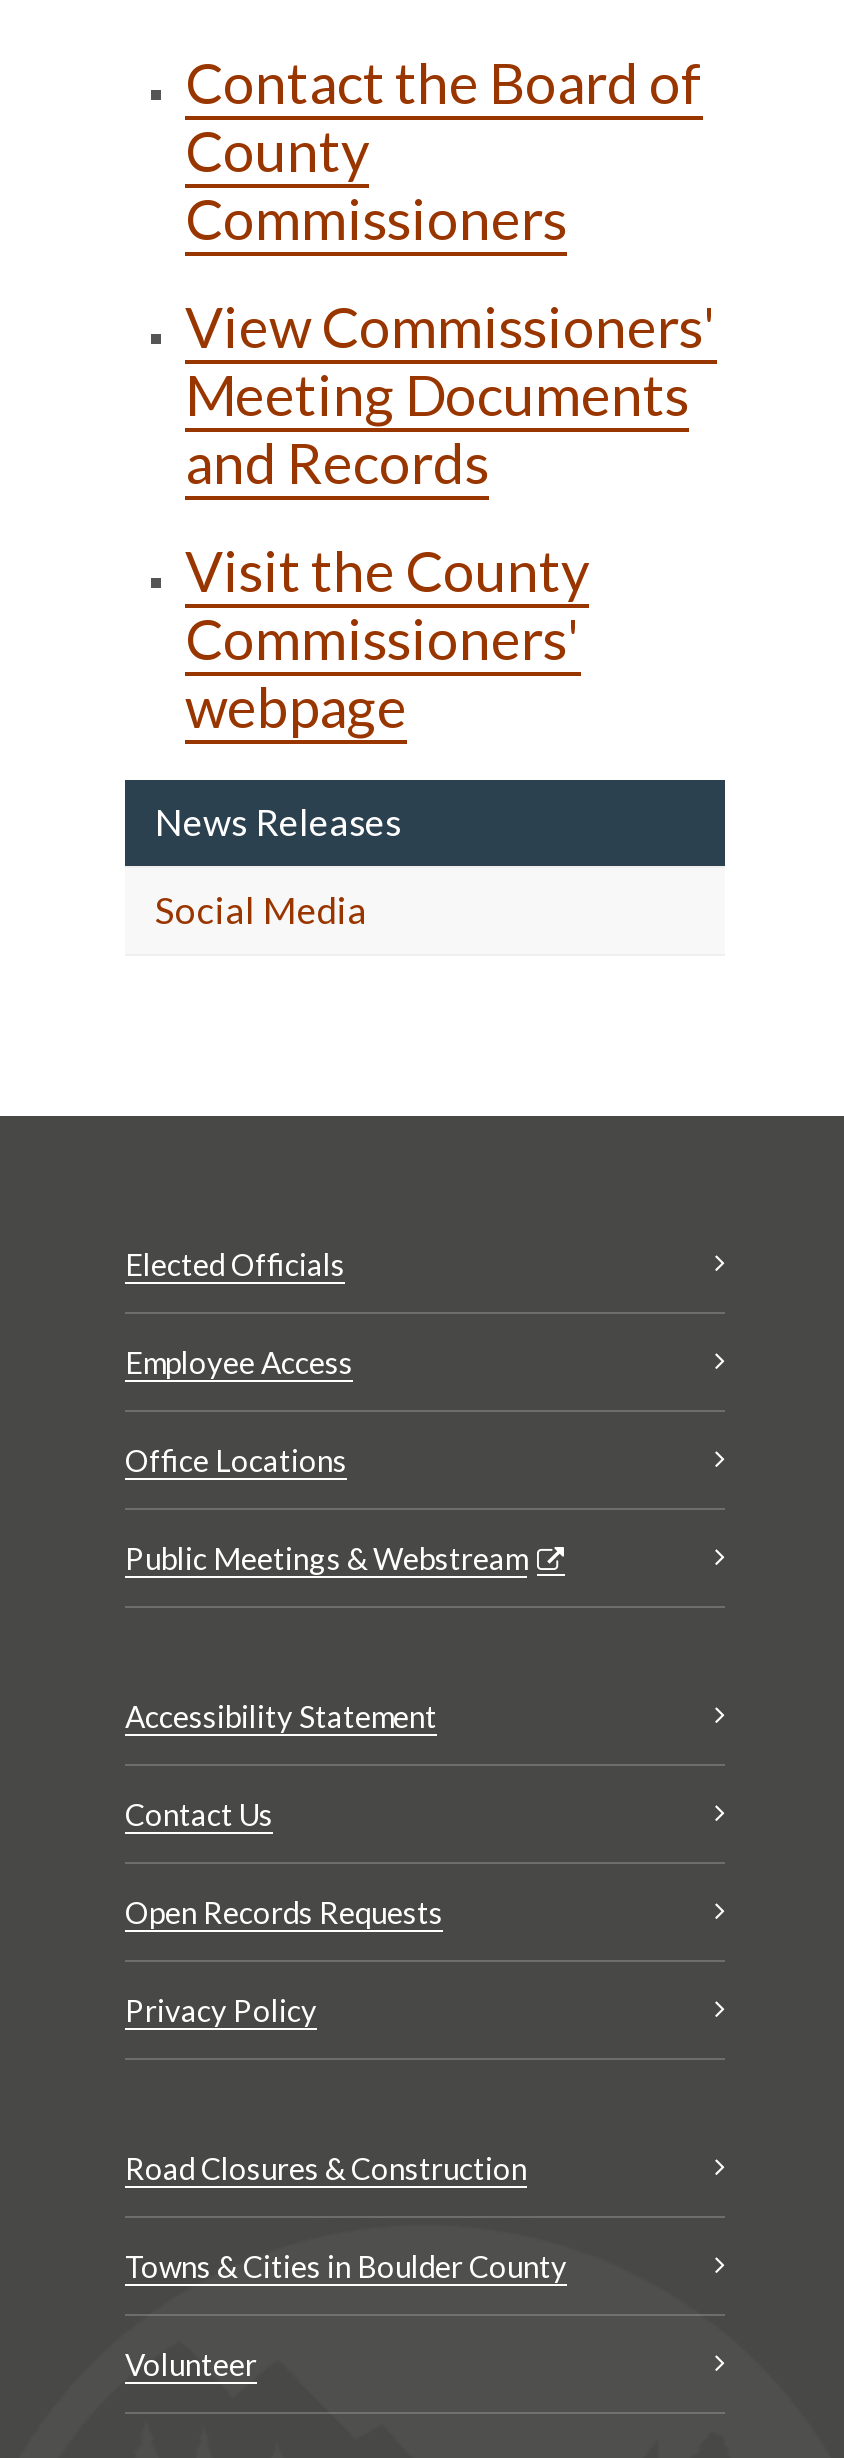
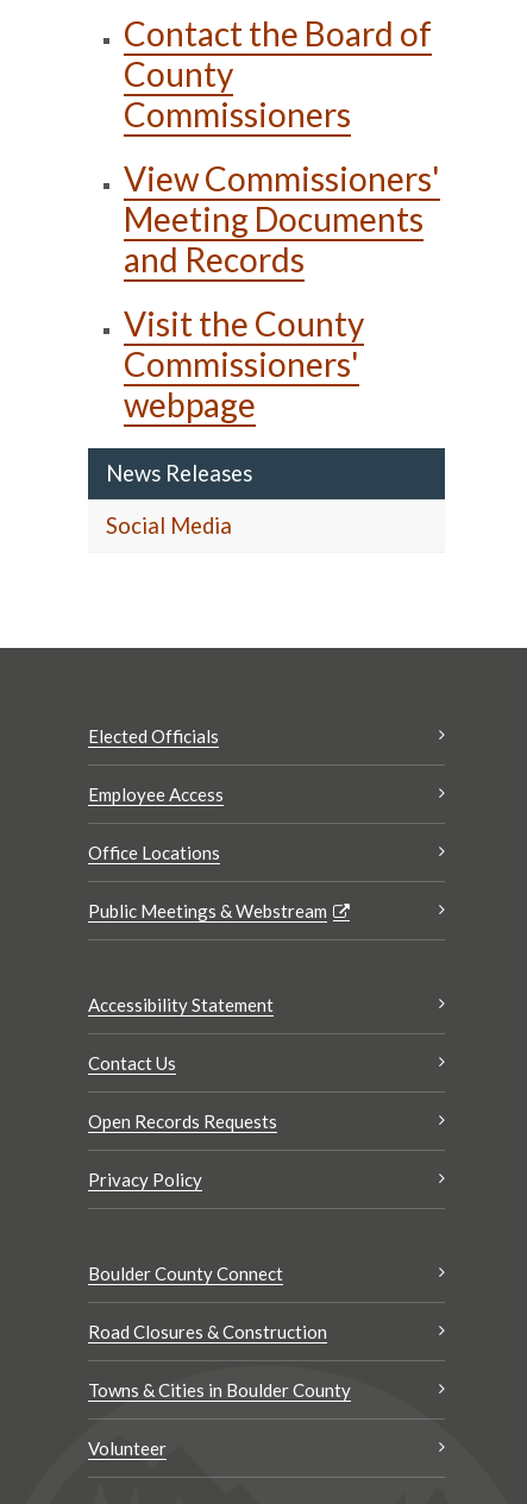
none -> [88,1263,283,1284] Boulder County Connect

